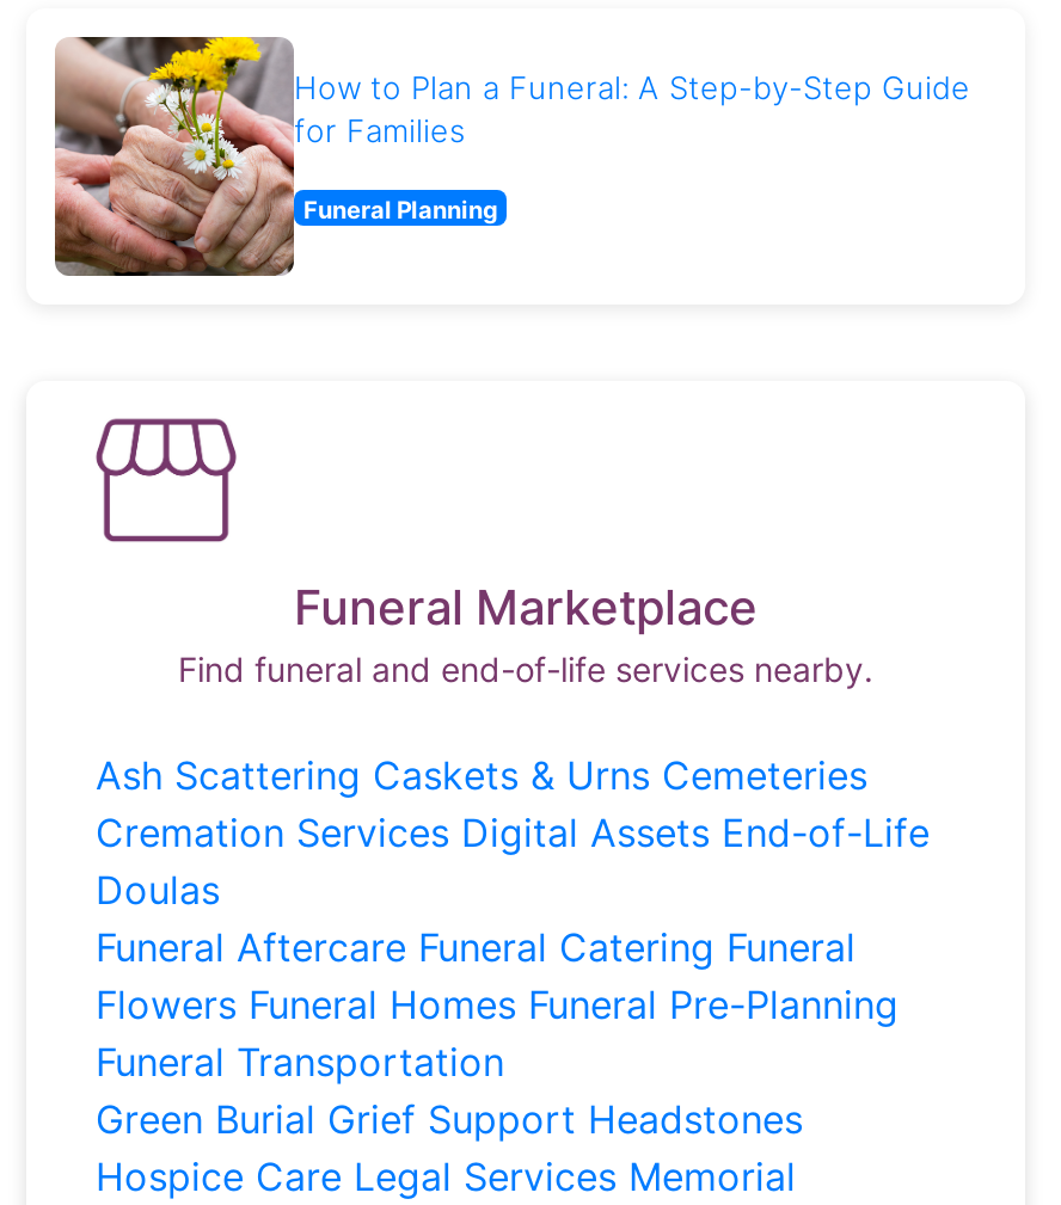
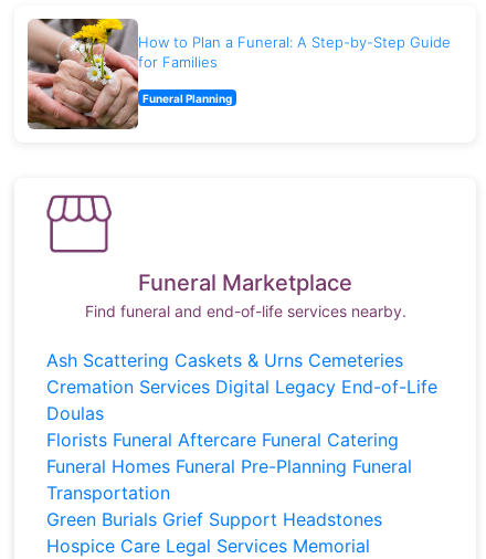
[96,808,930,855] Cremation Services Digital Assets End-of-Life -> [46,375,437,397] Cremation Services Digital Legacy End-of-Life
[96,922,899,1142] Funeral Aftercare Funeral Catering Funeral | Flowers Funeral Homes Funeral Pre-Planning | Funeral Transportation | Green Burial Grief Support Headstones -> [46,428,412,530] Florists Funeral Aftercare Funeral Catering | Funeral Homes Funeral Pre-Planning Funeral | Transportation | Green Burials Grief Support Headstones

